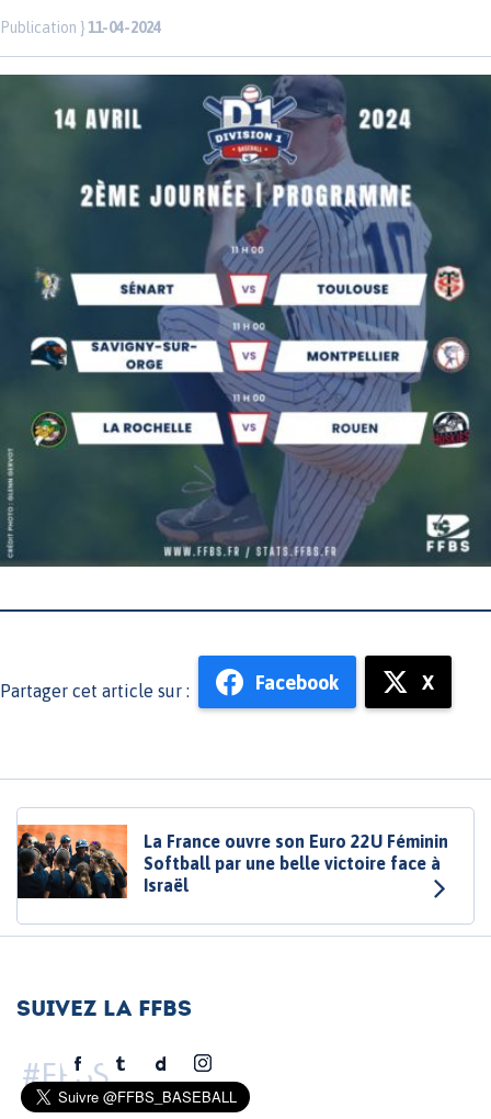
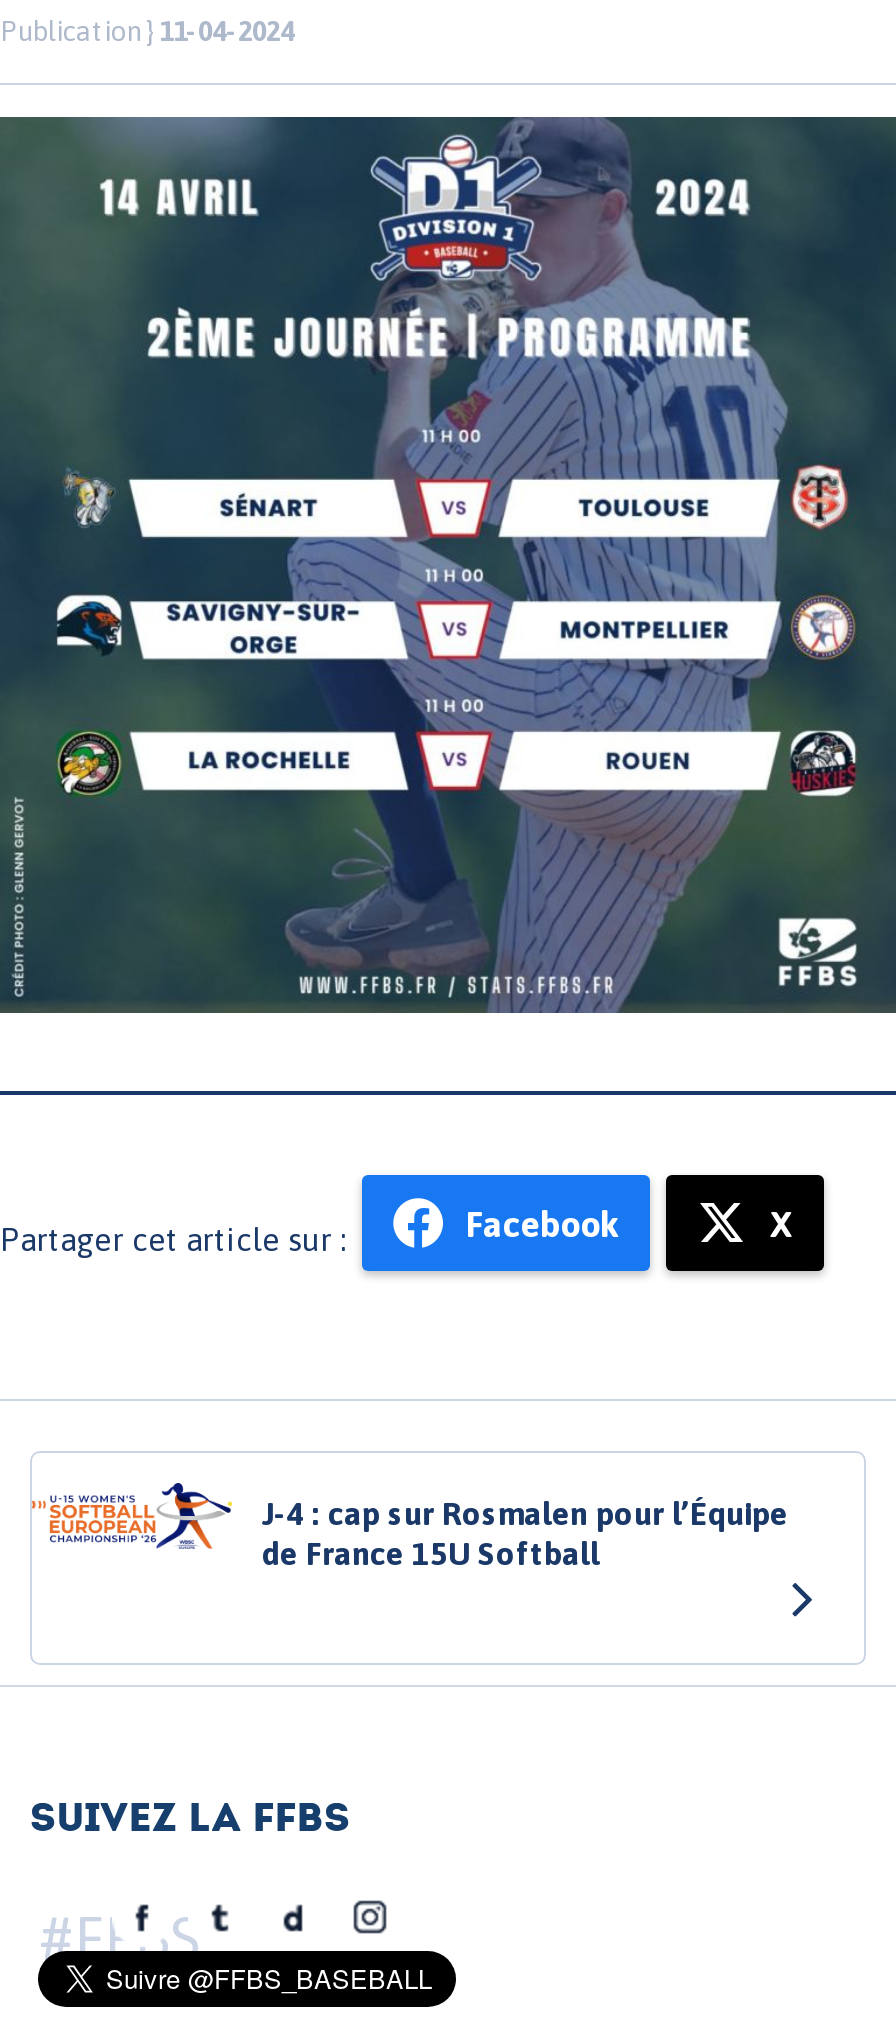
[16,824,448,899] [image] | La France ouvre son Euro 22U Féminin | Softball par une belle victoire face à | Israël -> [32,1481,788,1617] [image] | J-4 : cap sur Rosmalen pour l’Équipe | de France 15U Softball

